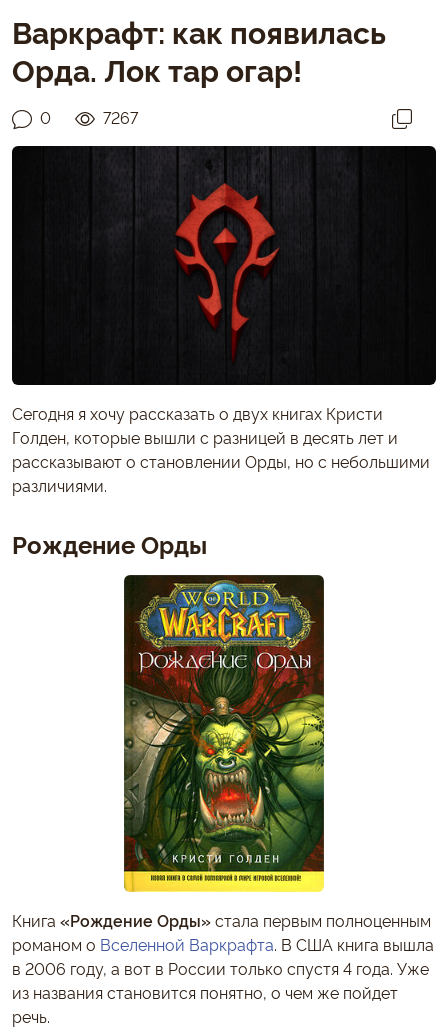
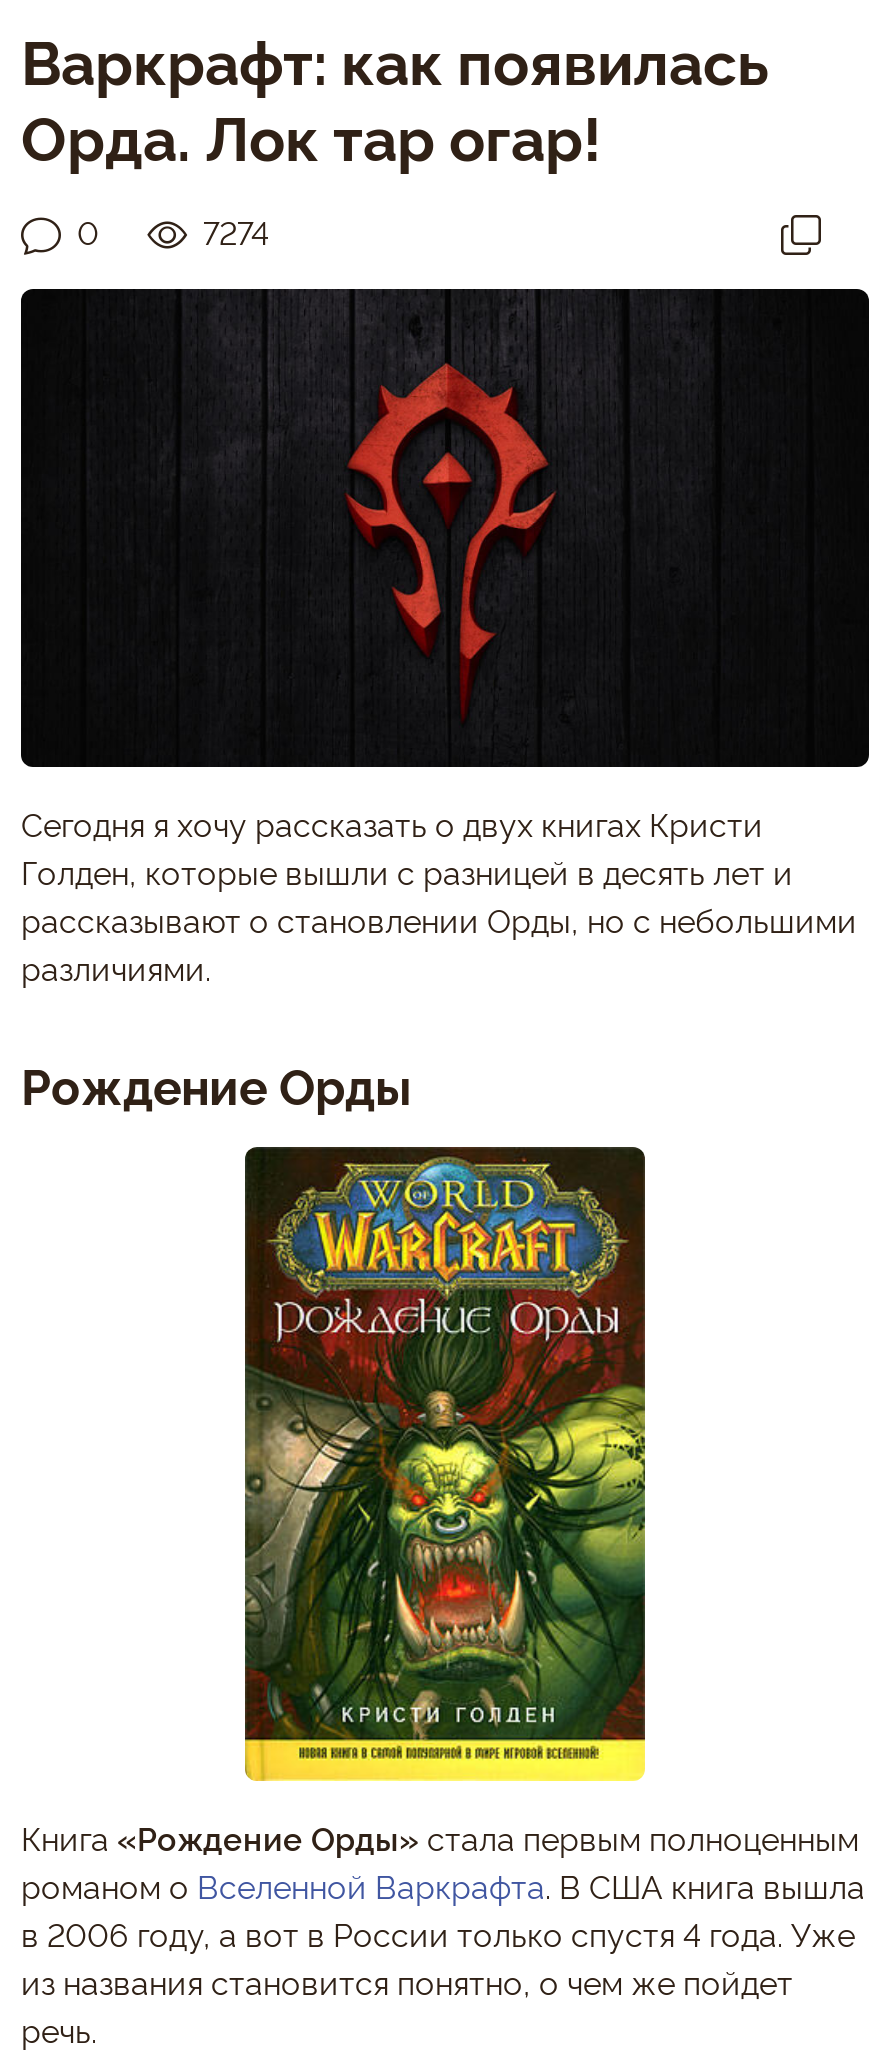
[103,105,138,127] 7267 -> [203,208,269,252] 7274

